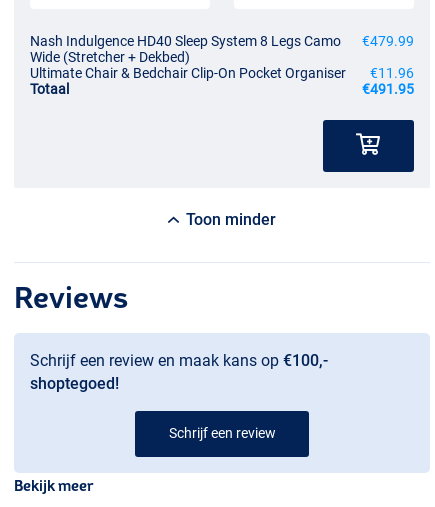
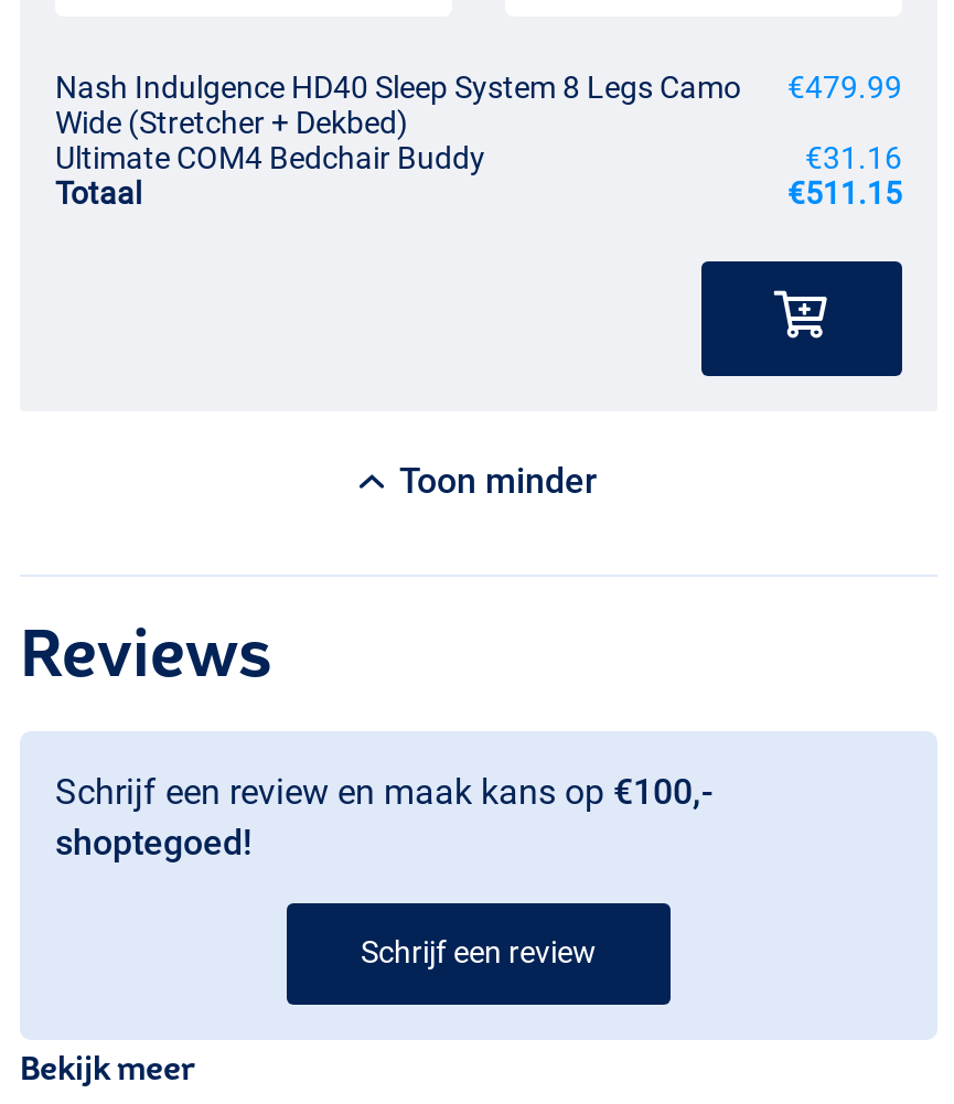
[30,65,414,81] Ultimate Chair & Bedchair Clip-On Pocket Organiser | €11.96 -> [55,140,902,175] Ultimate COM4 Bedchair Buddy | €31.16
[362,81,414,97] €491.95 -> [787,175,902,210] €511.15

